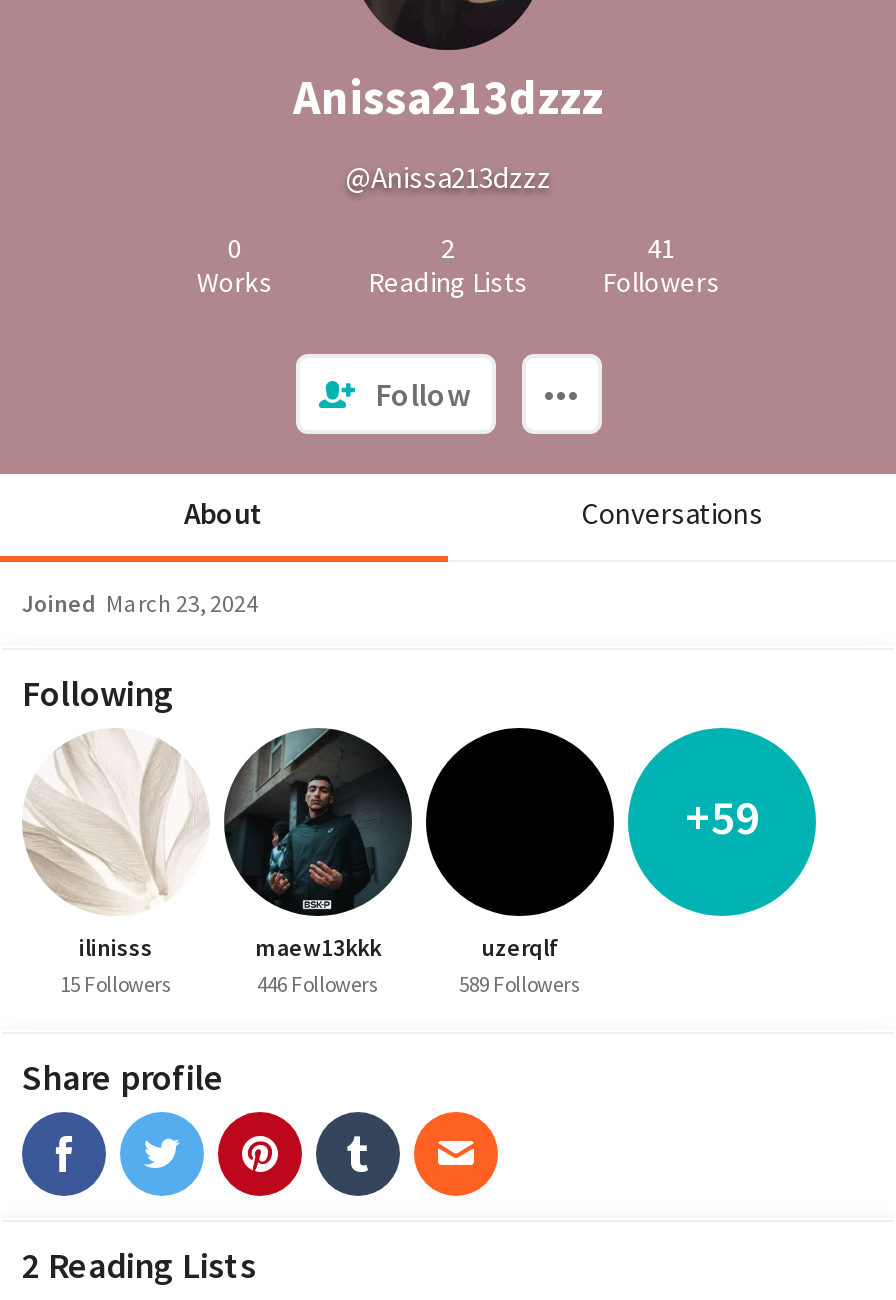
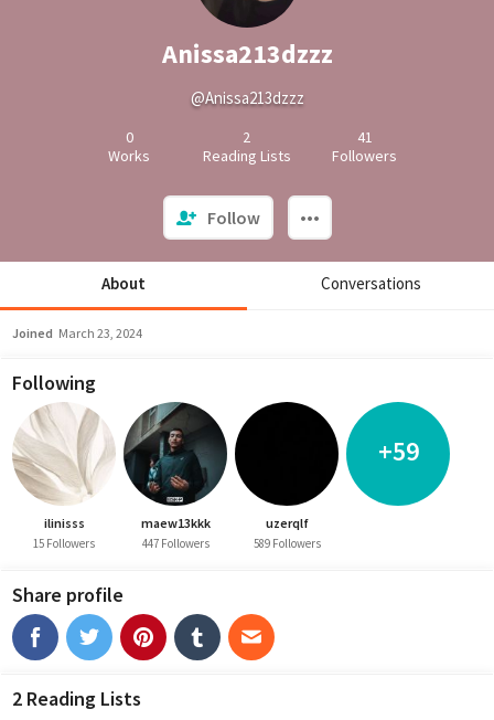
[257,970,379,998] 446 Followers -> [142,536,209,551] 447 Followers

